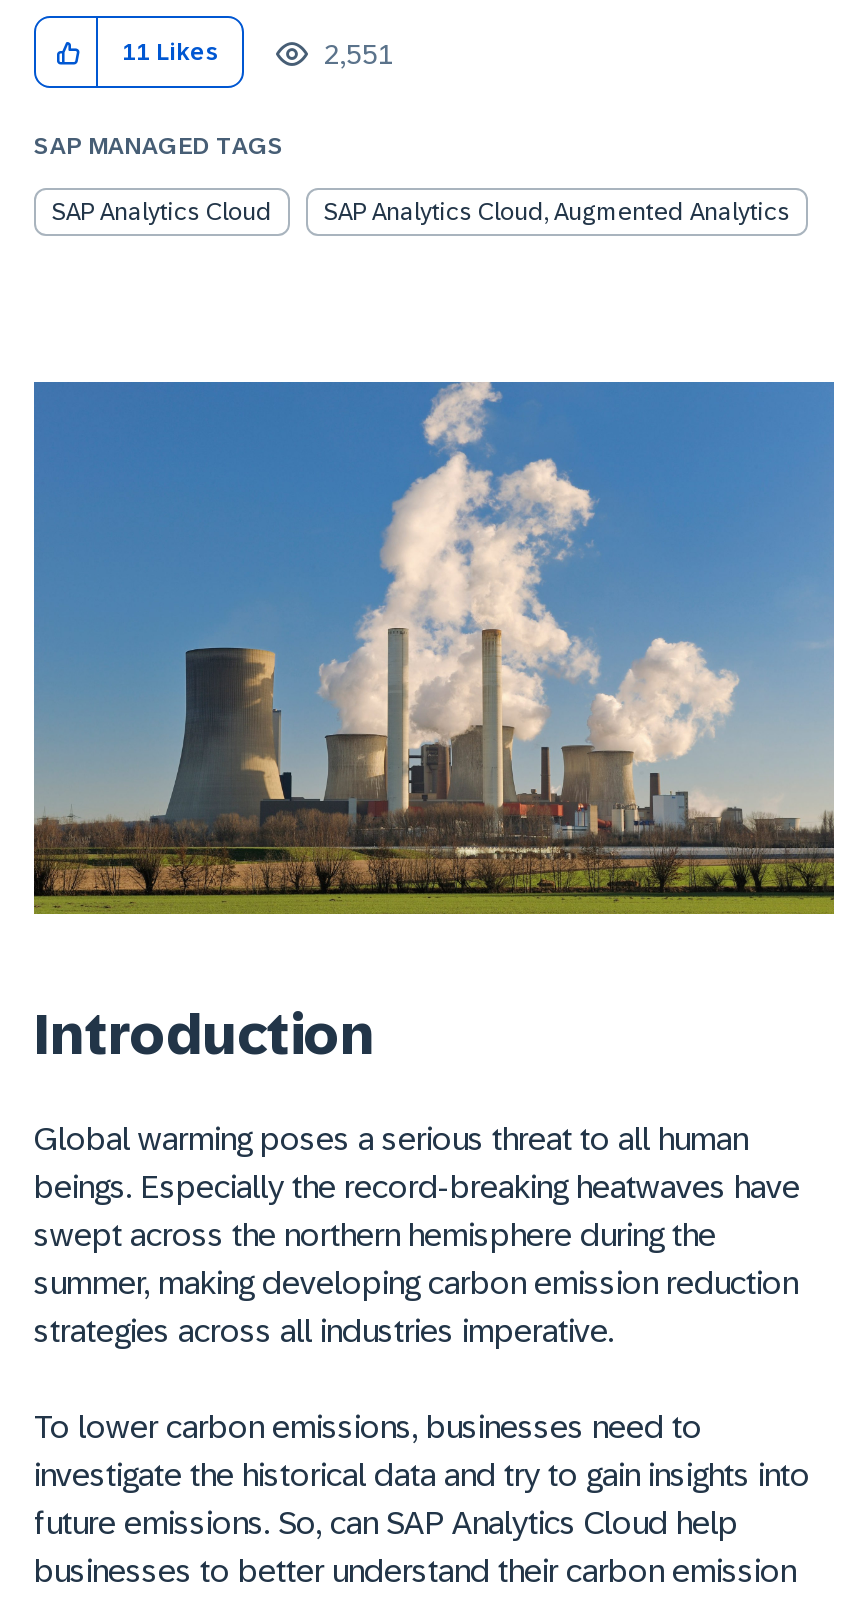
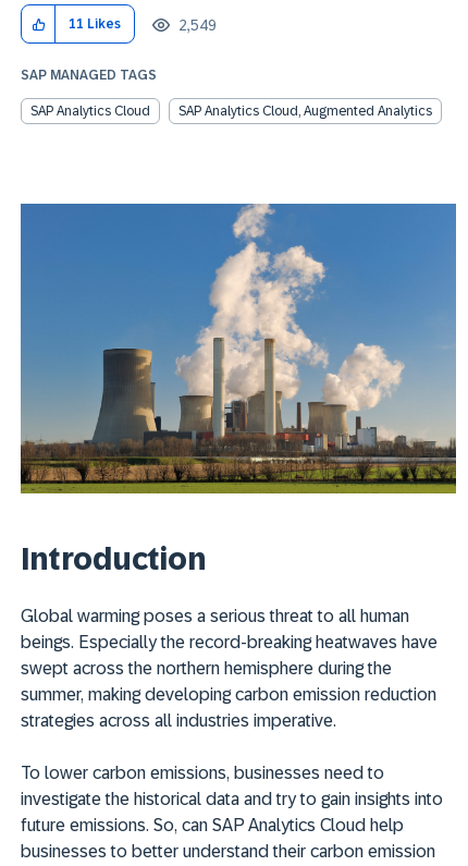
[324,38,394,70] 2,551 -> [178,16,217,34] 2,549

